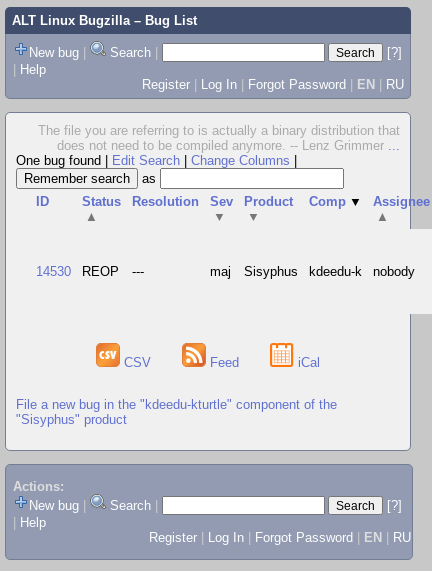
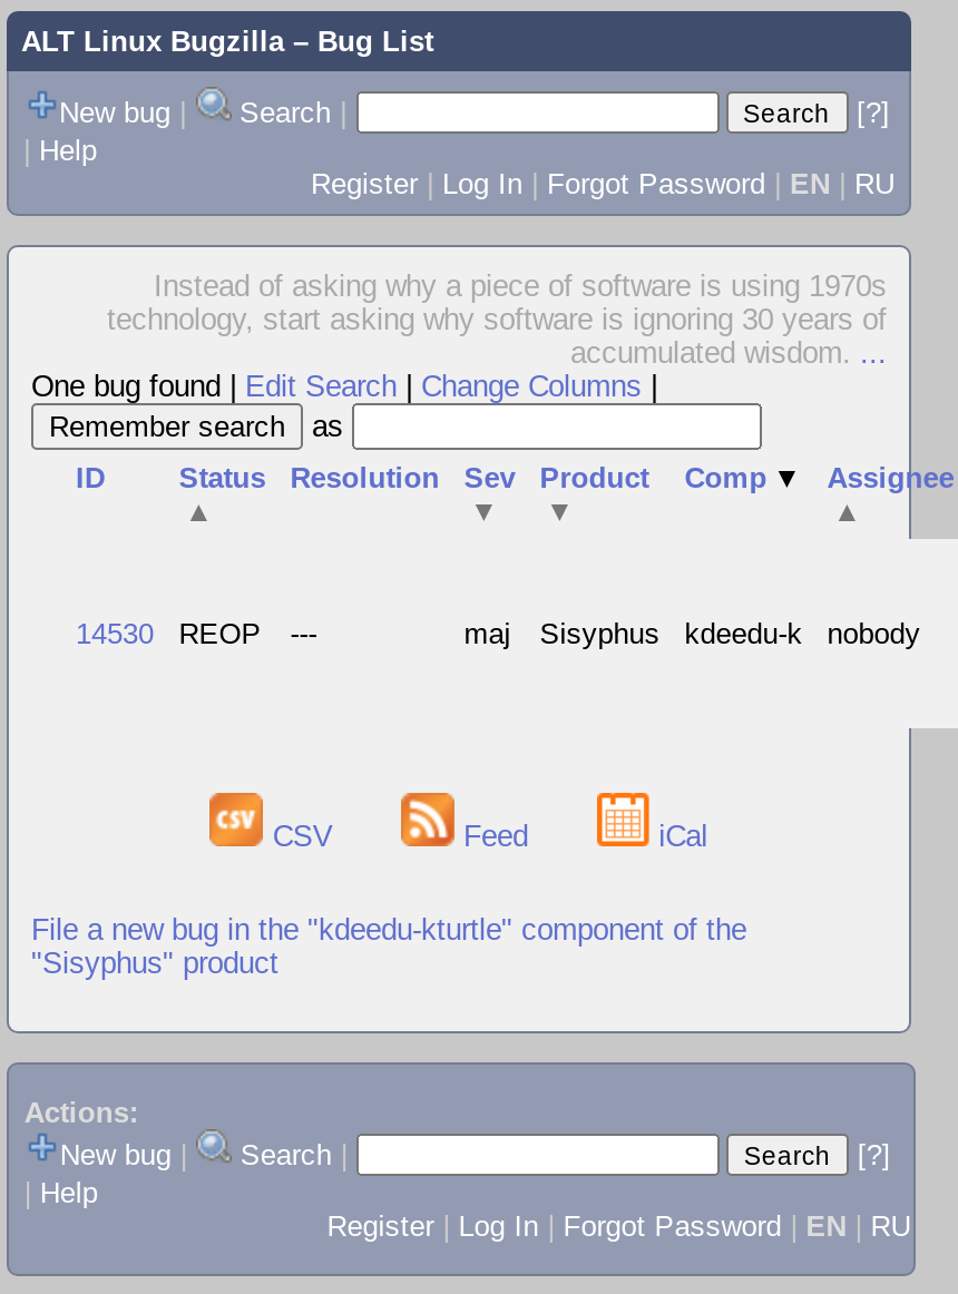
[38,123,400,153] The file you are referring to is actually a binary distribution that | does not need to be compiled anymore. -- Lenz Grimmer... -> [107,269,887,370] Instead of asking why a piece of software is using 1970s | technology, start asking why software is ignoring 30 years of | accumulated wisdom....

